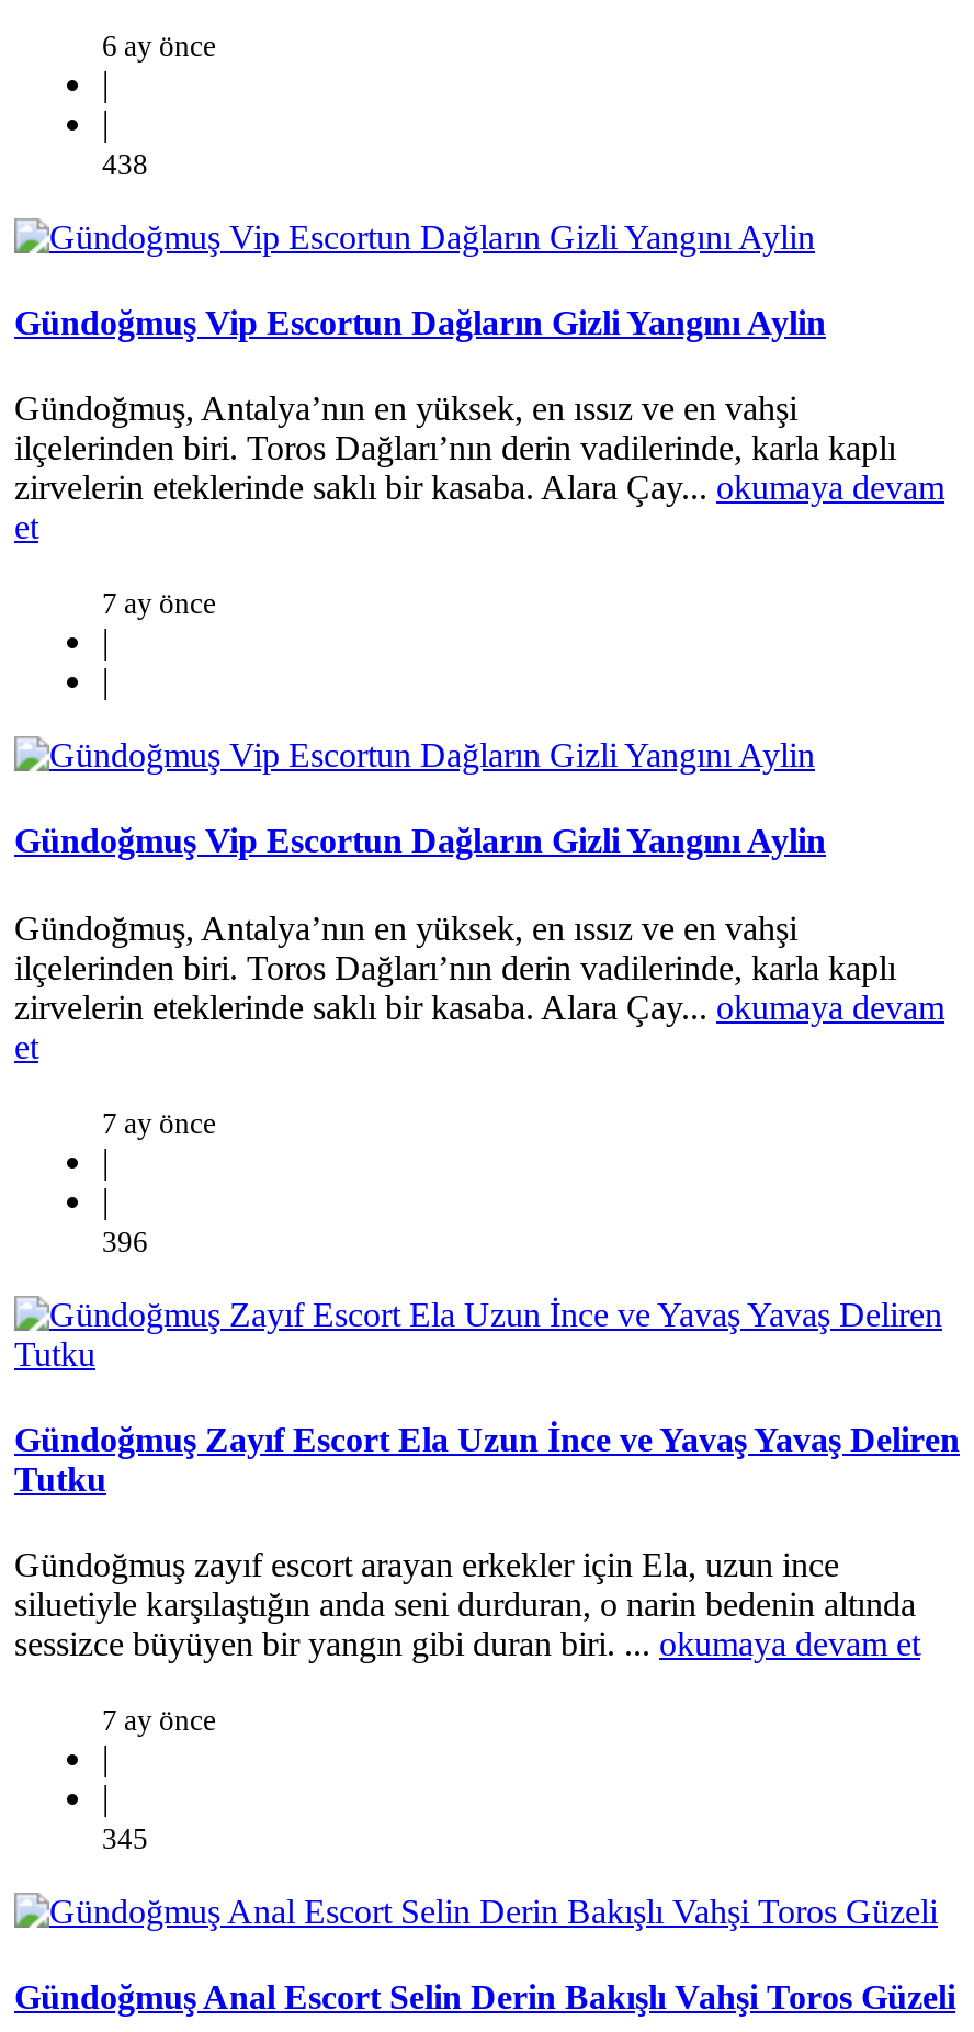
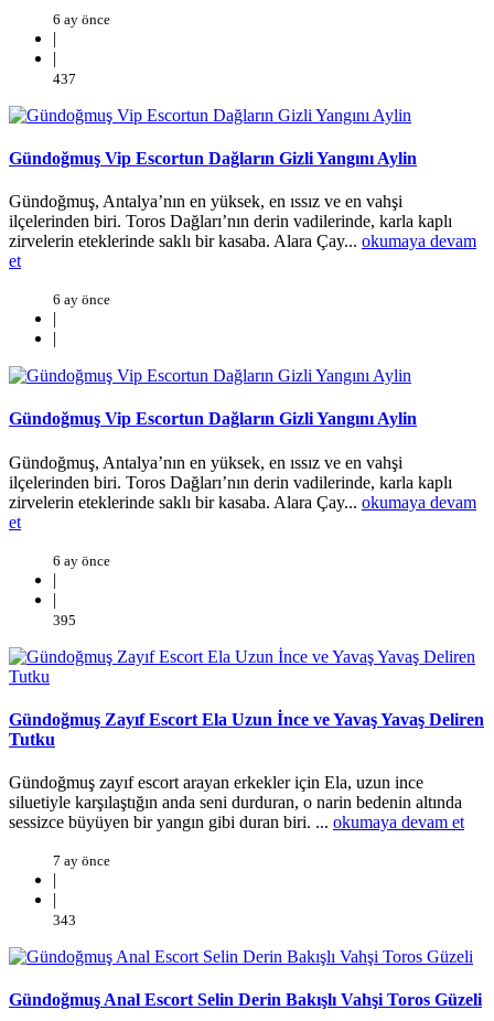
[102,147,148,180] 438 -> [53,70,76,87] 437
[102,587,216,620] 7 ay önce -> [53,291,110,308] 6 ay önce
[102,1106,216,1139] 7 ay önce -> [53,552,110,568] 6 ay önce
[102,1225,148,1258] 396 -> [53,611,76,628] 395
[102,1823,148,1856] 345 -> [53,912,76,928] 343

